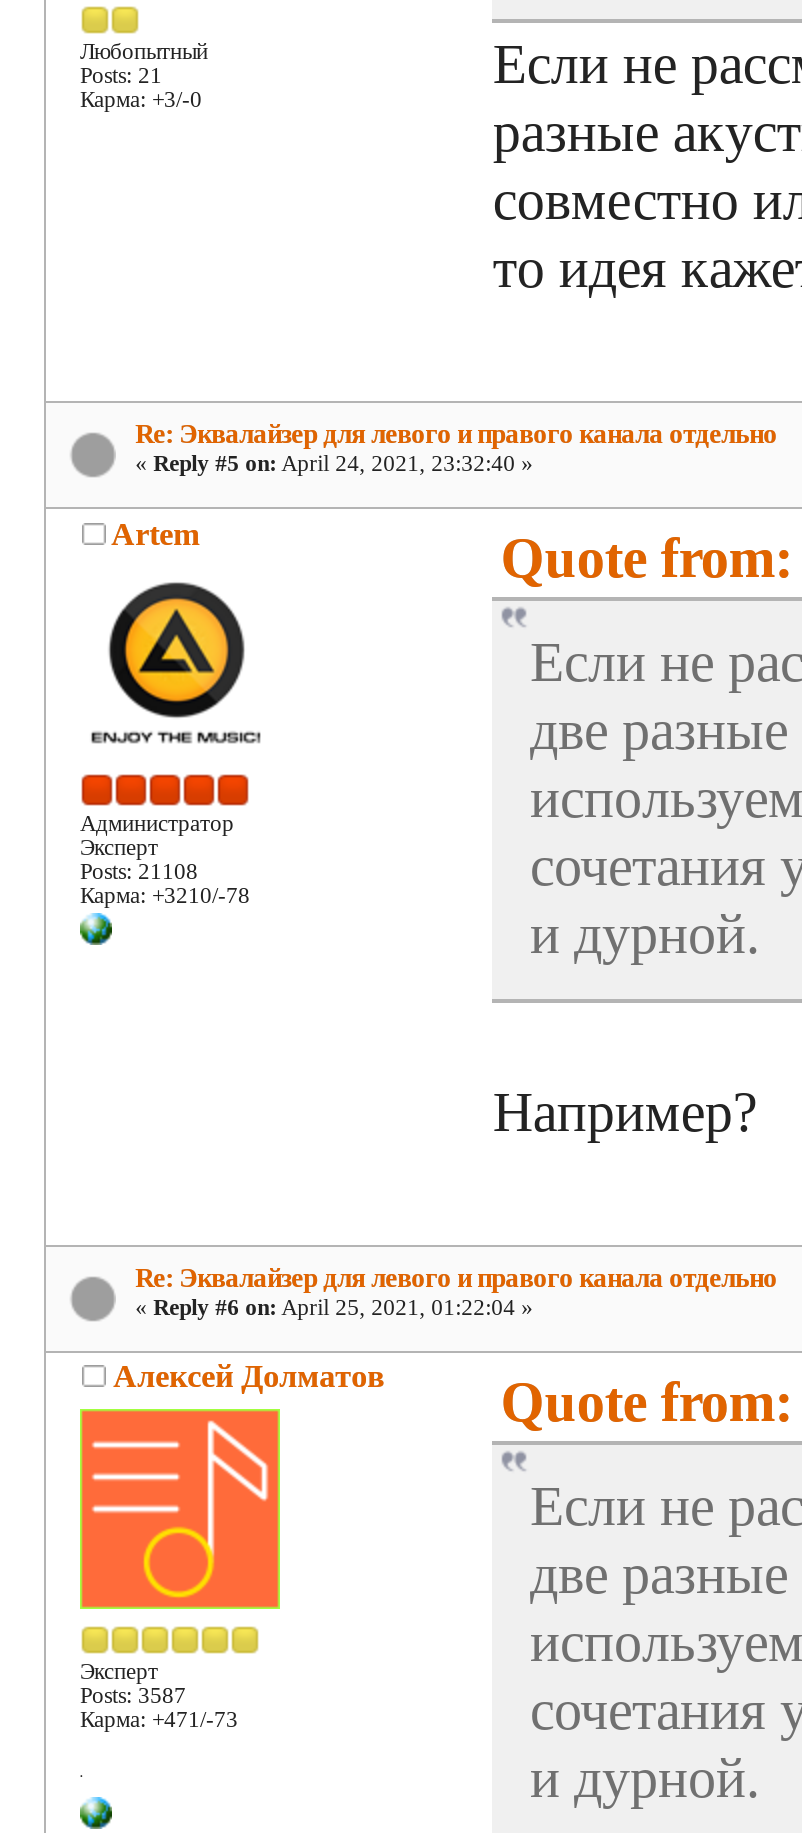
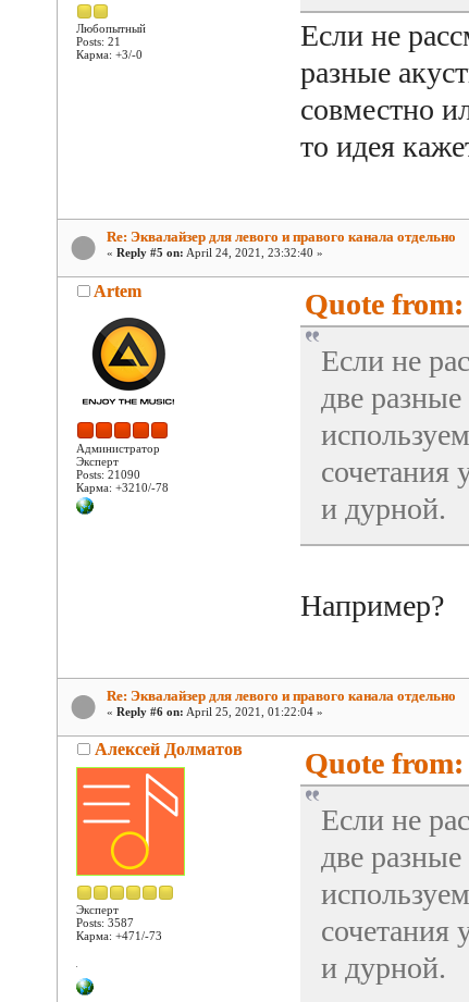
[80,858,198,882] Posts: 21108 -> [76,467,140,480] Posts: 21090

